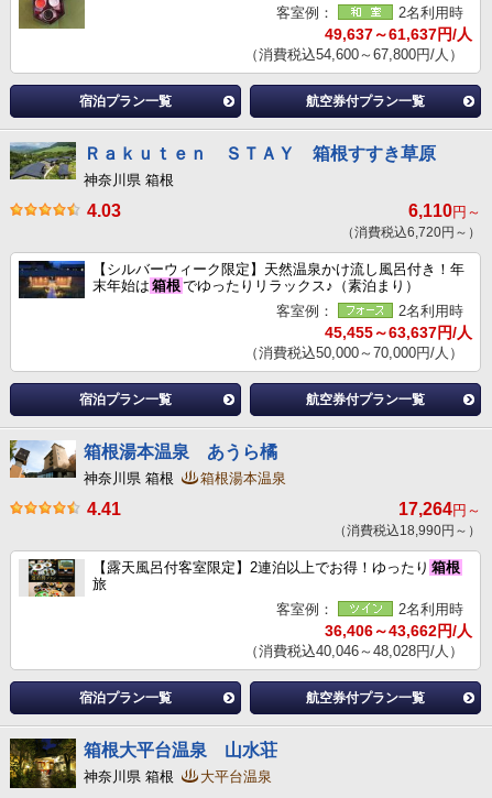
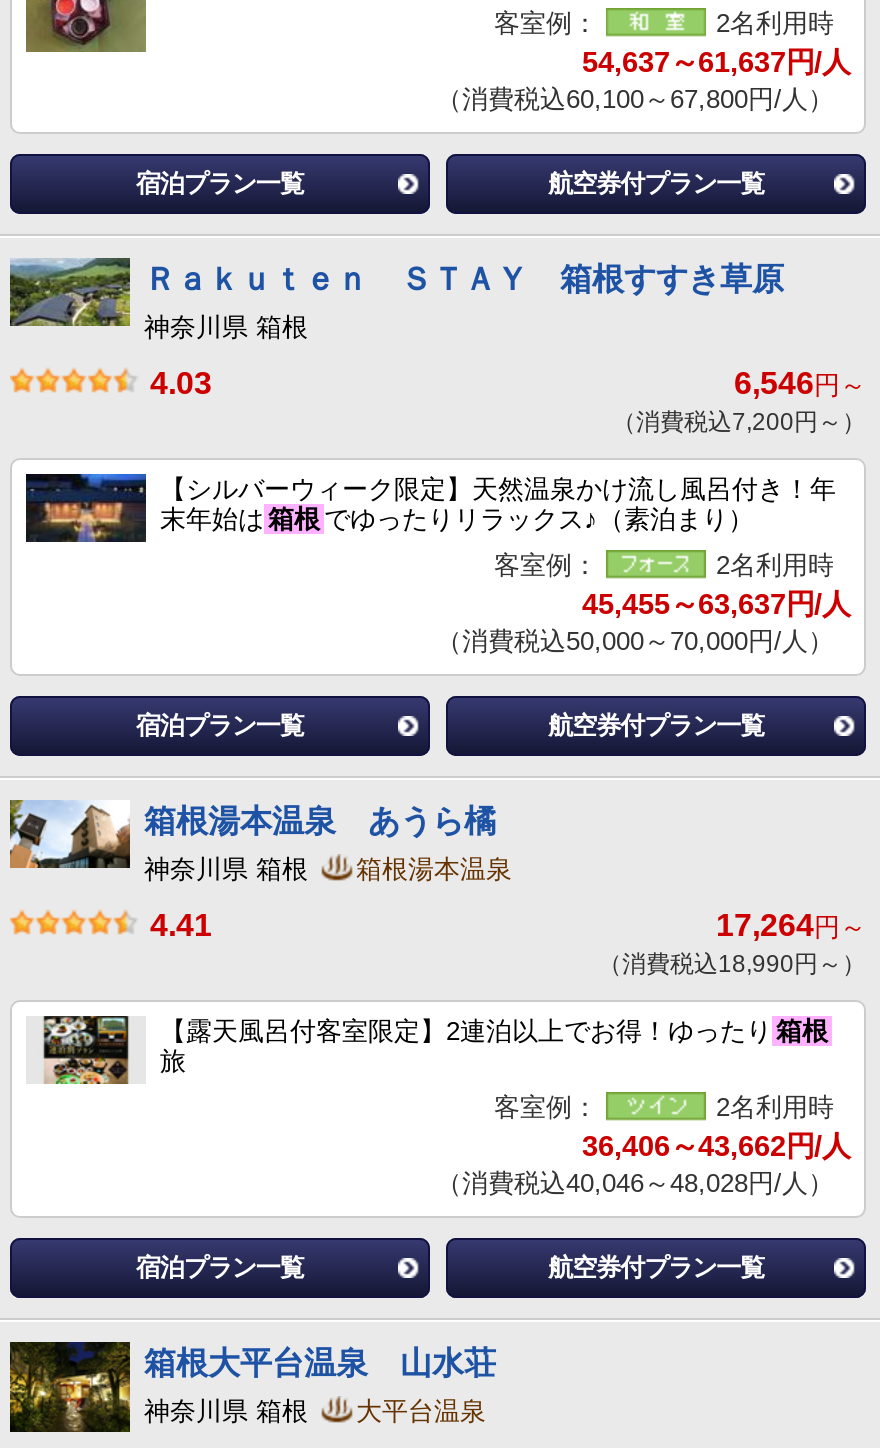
[325,25,472,43] 49,637～61,637円/人 -> [582,46,850,78] 54,637～61,637円/人
[244,46,463,63] （消費税込54,600～67,800円/人） -> [436,84,834,114] （消費税込60,100～67,800円/人）
[408,201,481,220] 6,110円～ -> [734,366,866,400] 6,546円～
[341,225,481,240] （消費税込6,720円～） -> [612,408,866,436] （消費税込7,200円～）

